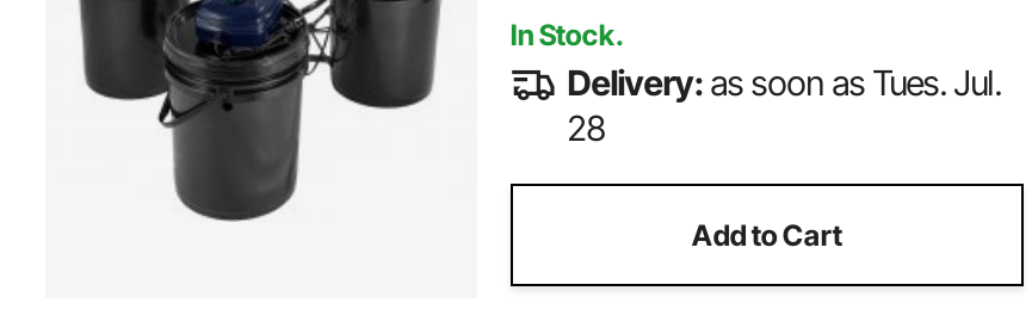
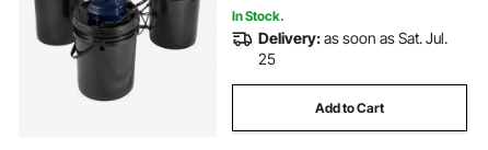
[567,62,1001,102] Delivery: as soon as Tues. Jul. -> [258,28,447,47] Delivery: as soon as Sat. Jul.
[567,107,605,147] 28 -> [258,49,275,68] 25

